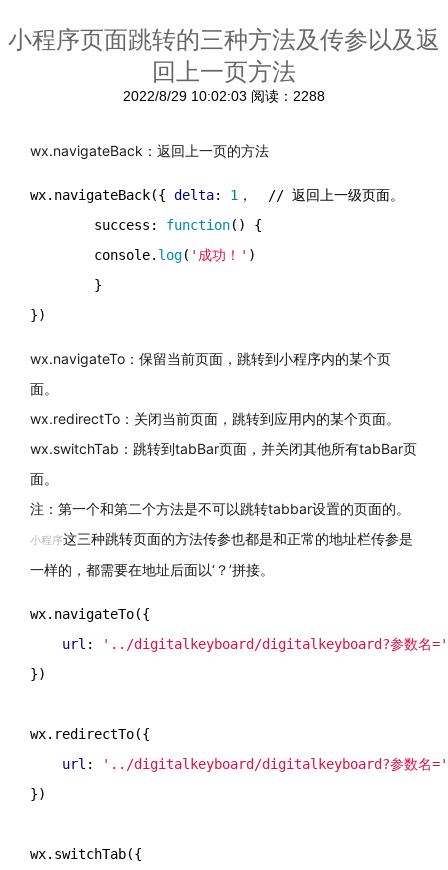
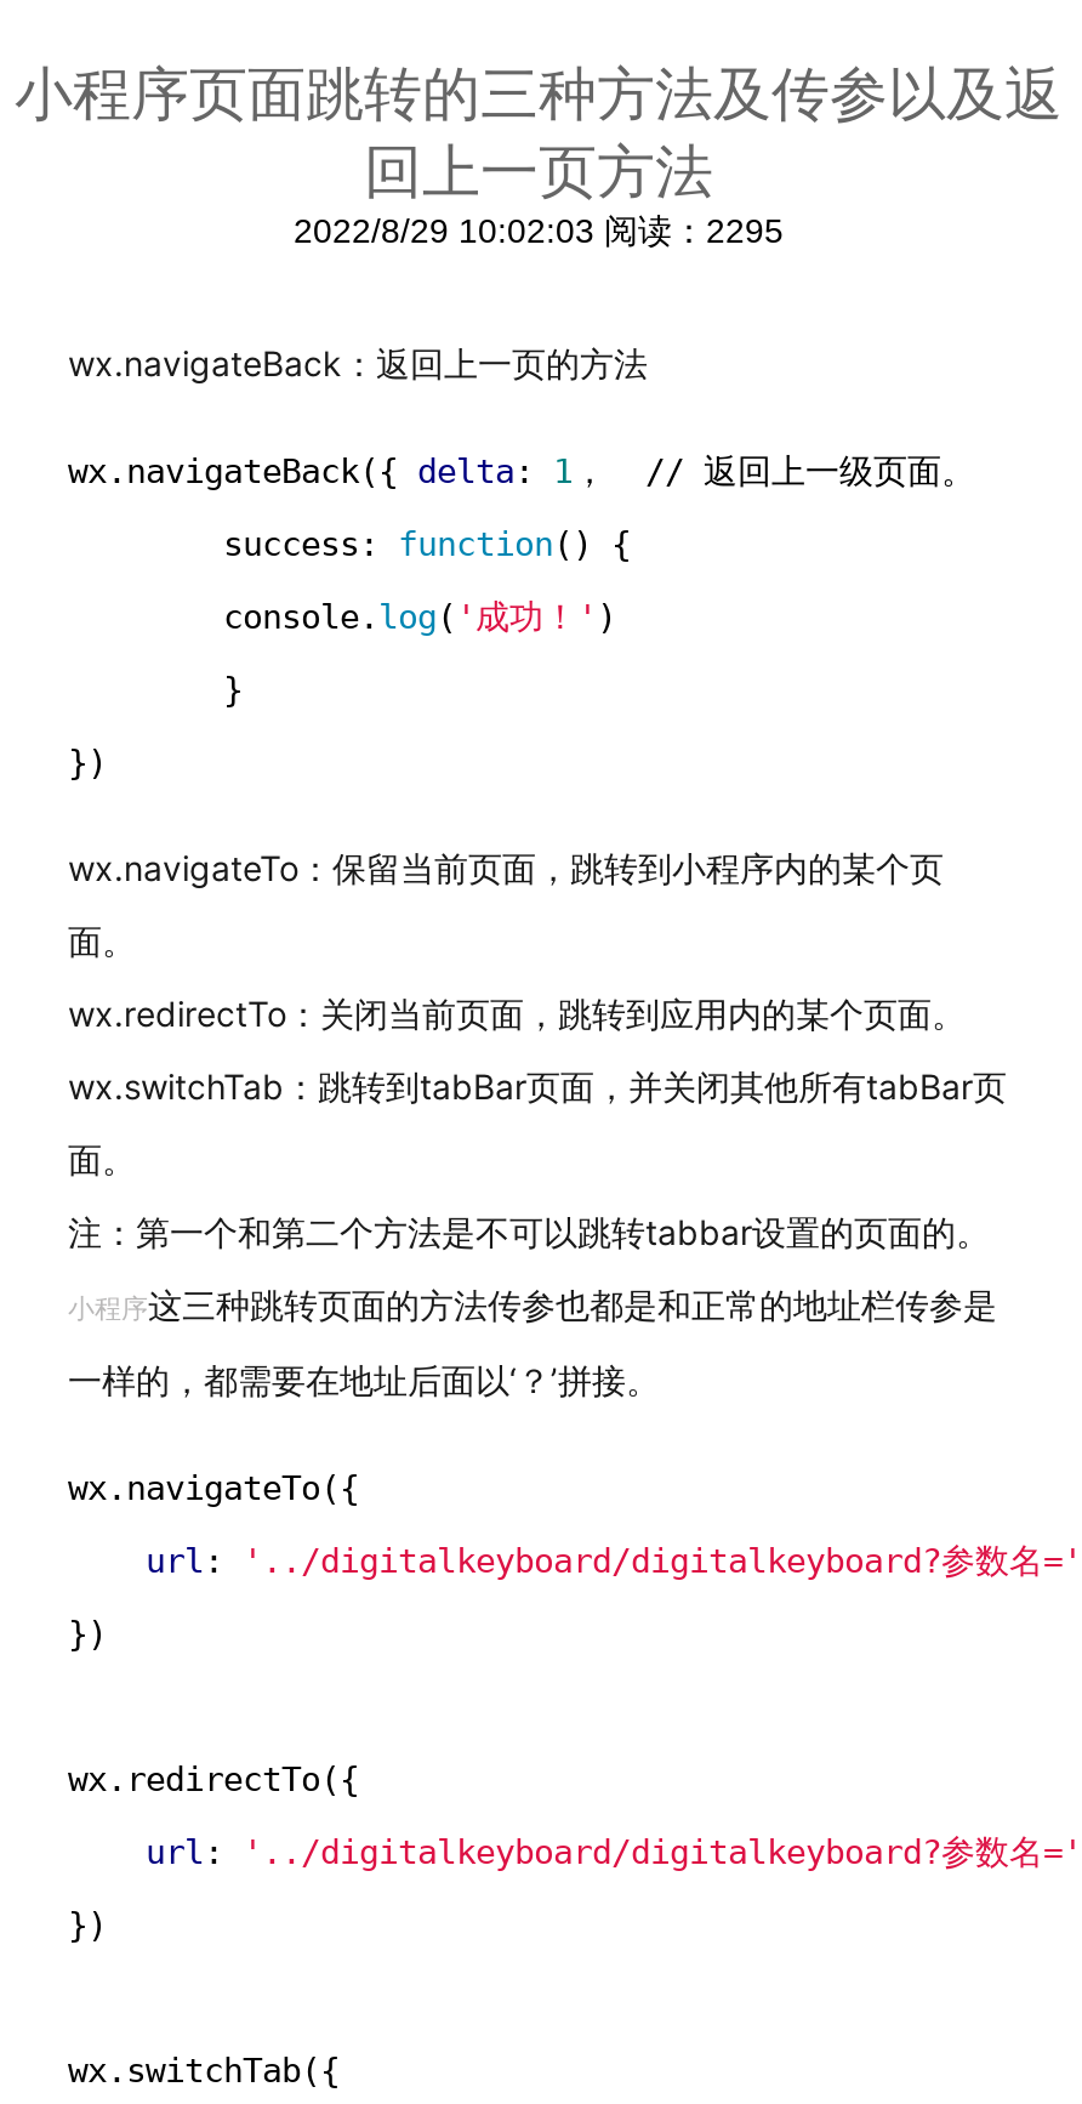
[123,88,325,104] 2022/8/29 10:02:03阅读：2288 -> [294,211,784,250] 2022/8/29 10:02:03阅读：2295

